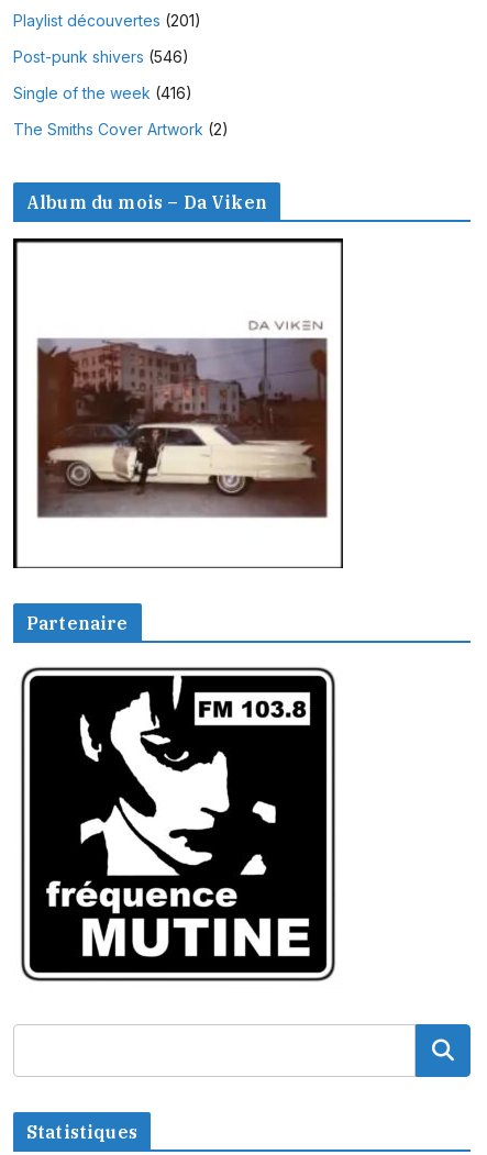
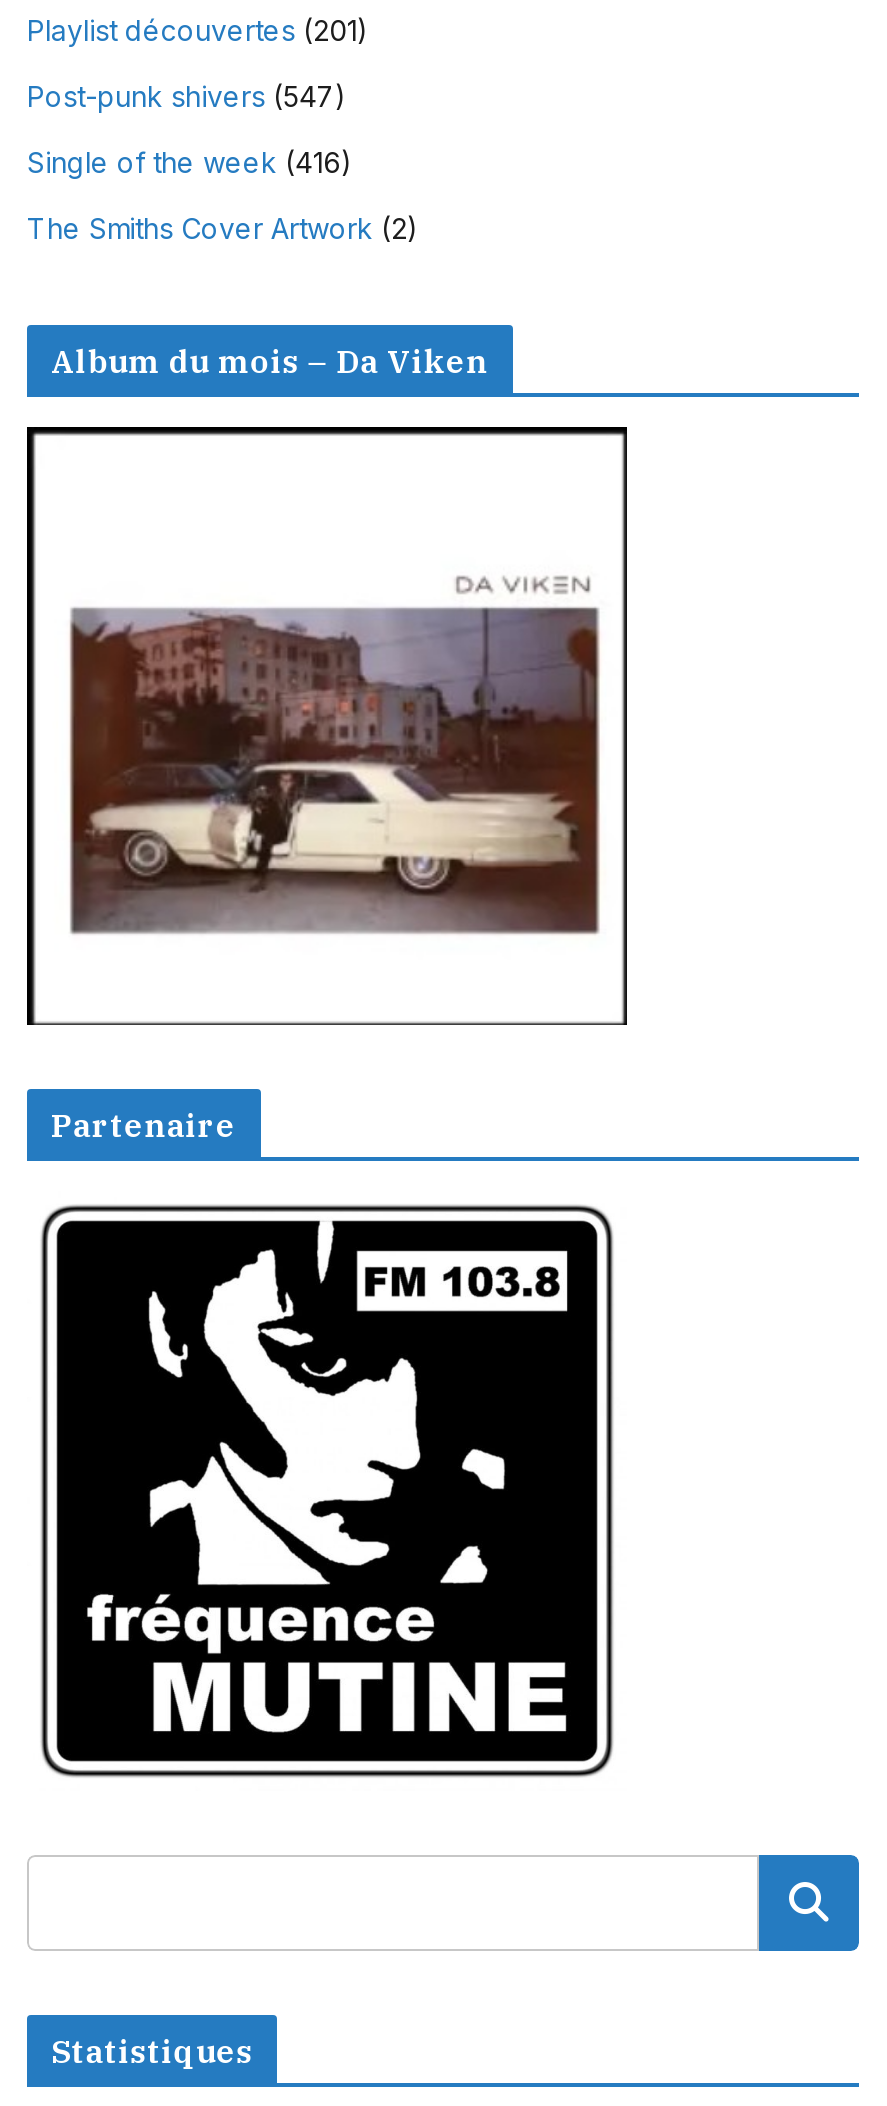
[13,47,189,65] Post-punk shivers (546) -> [27,78,347,112] Post-punk shivers (547)

